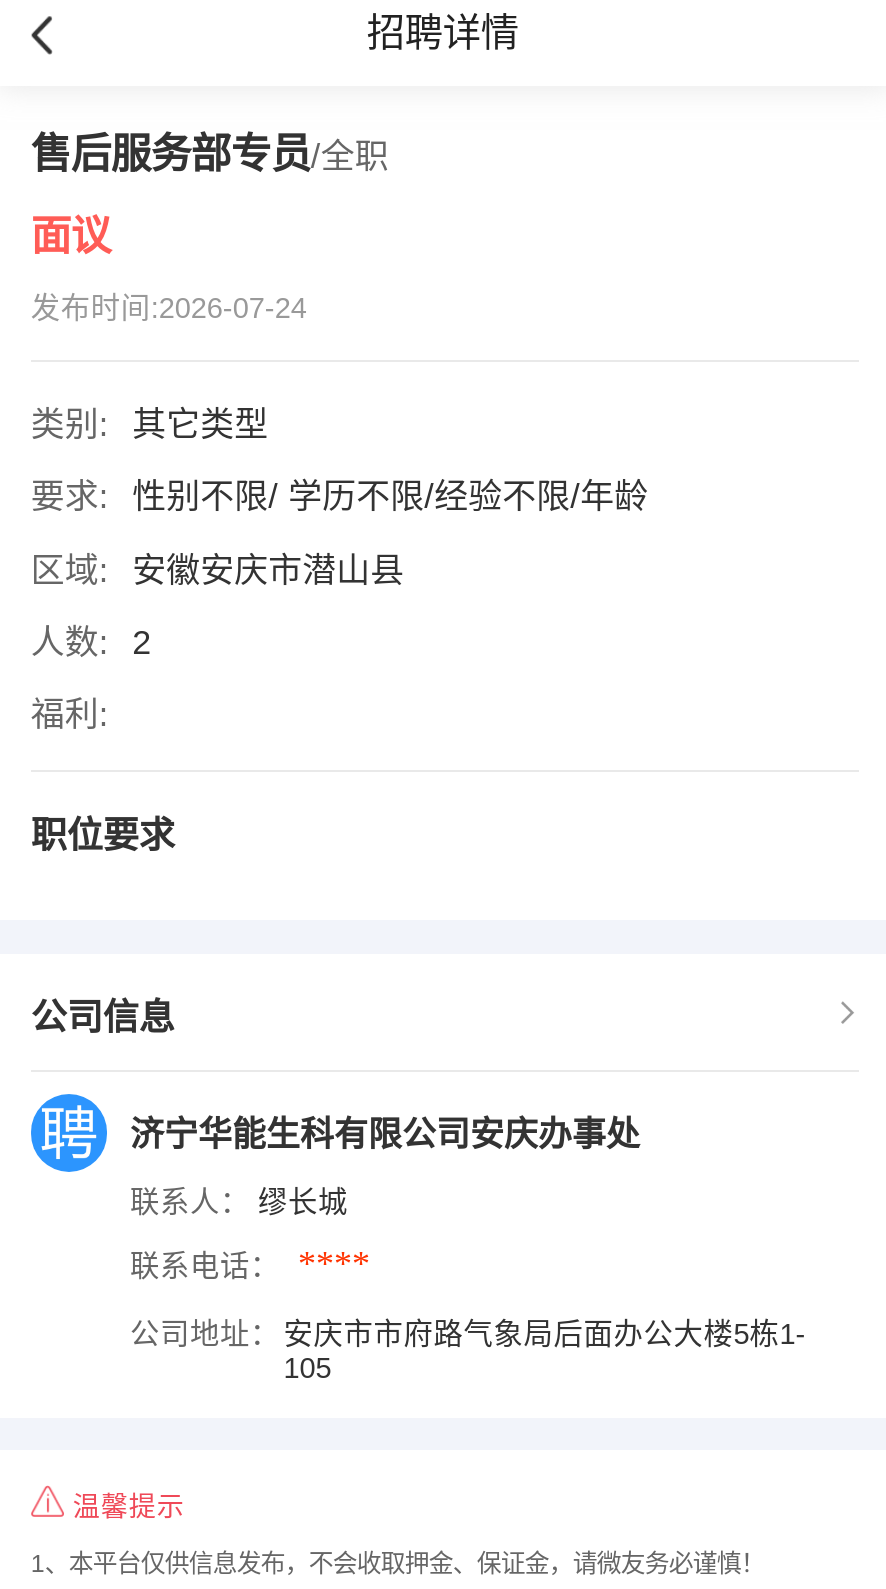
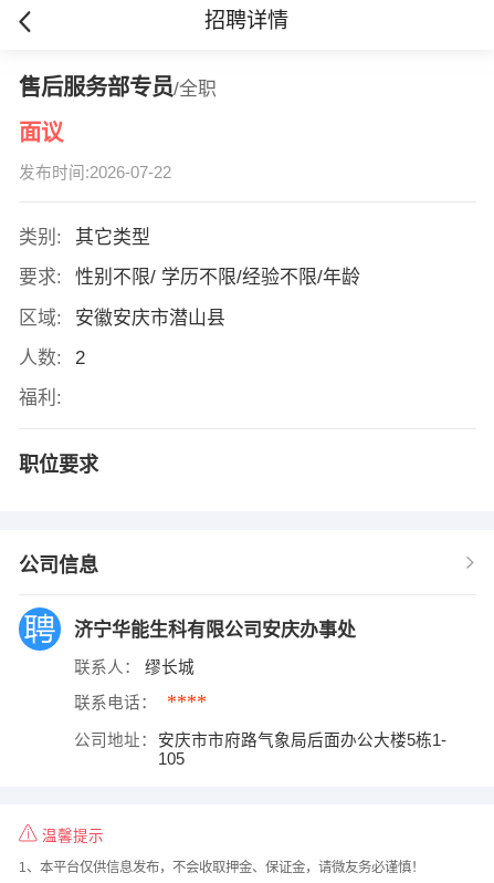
[31,292,307,324] 发布时间:2026-07-24 -> [19,164,171,182] 发布时间:2026-07-22

